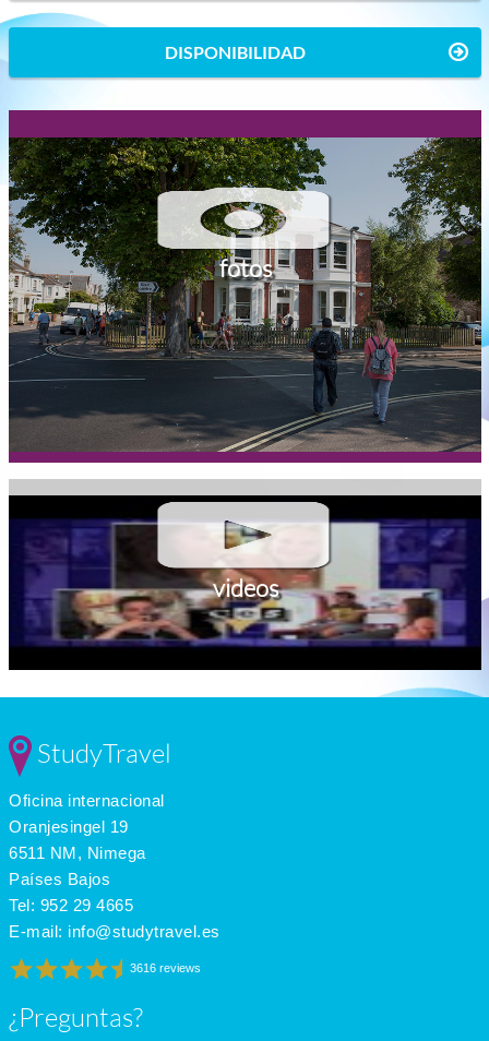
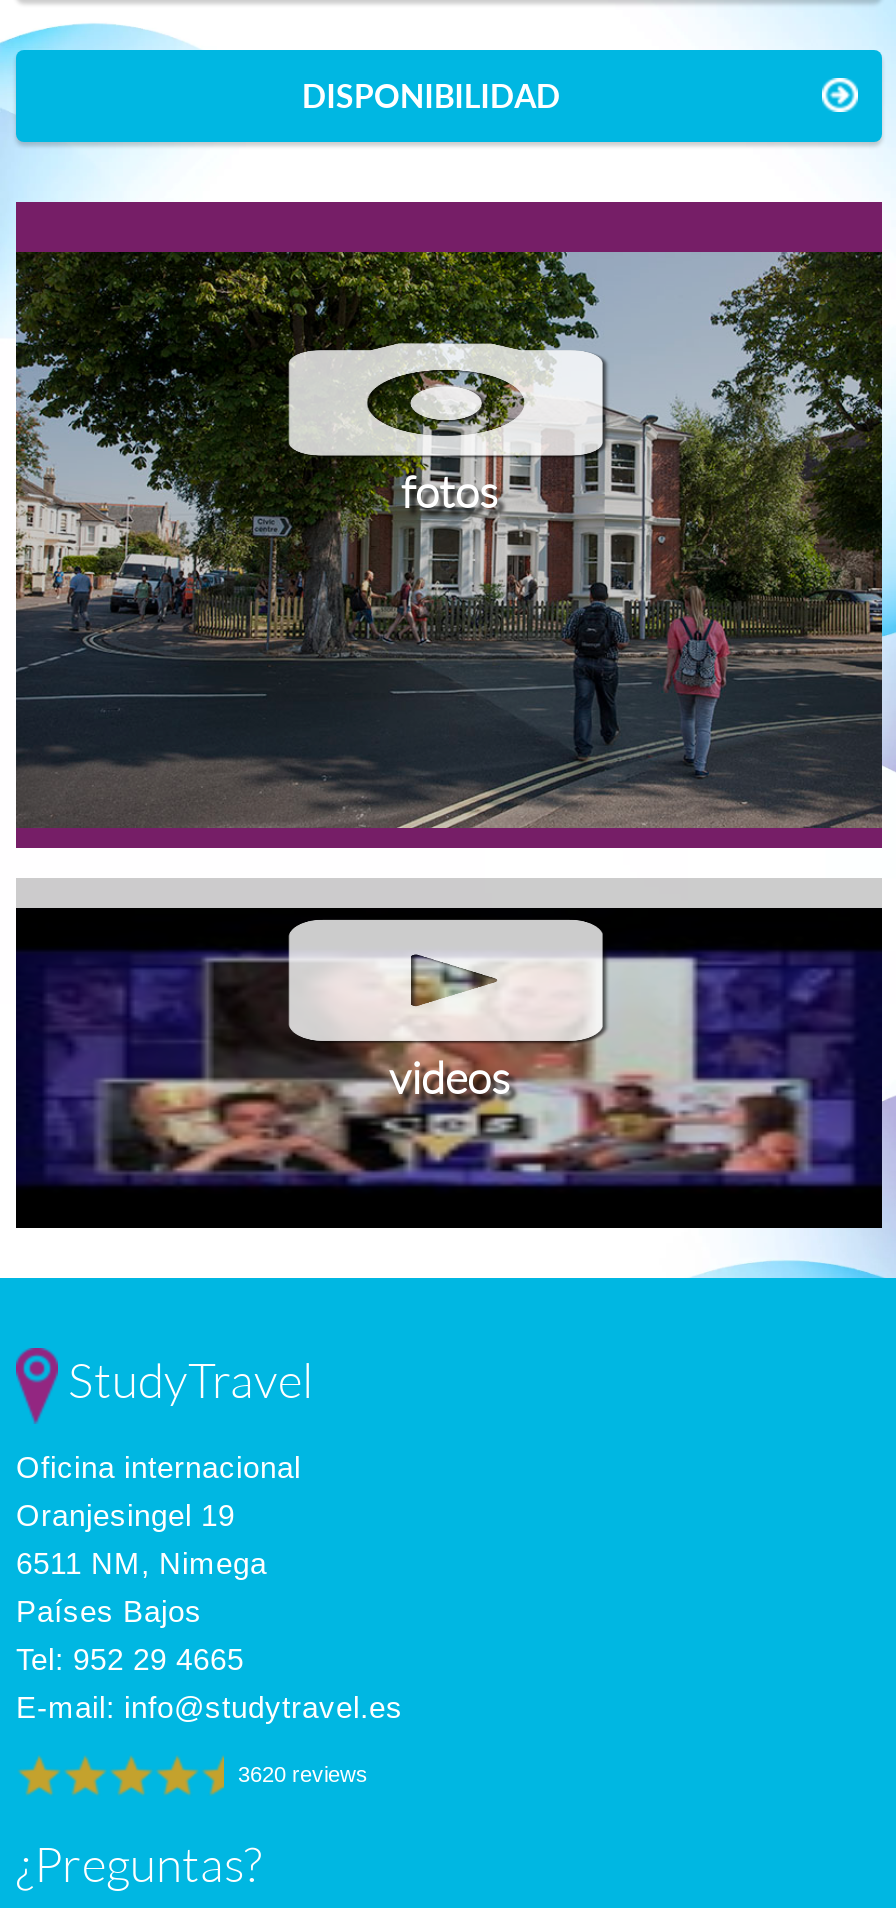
[130,962,201,975] 3616 reviews -> [238,1763,368,1787] 3620 reviews

